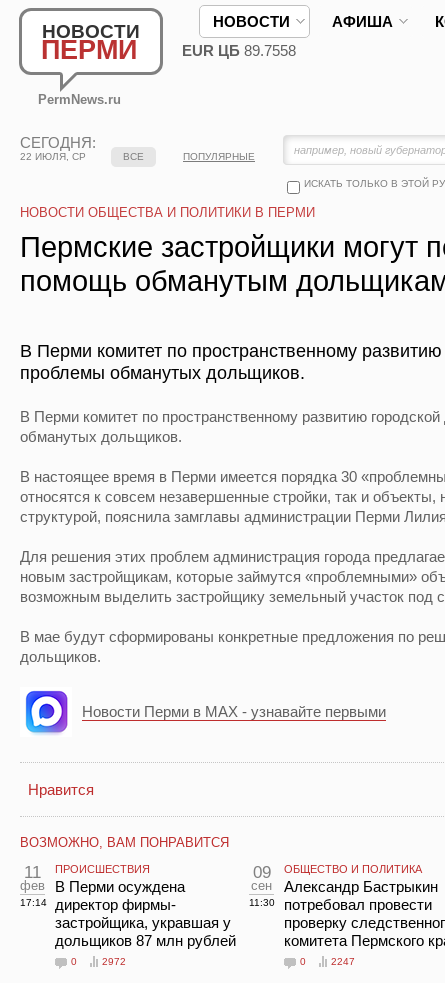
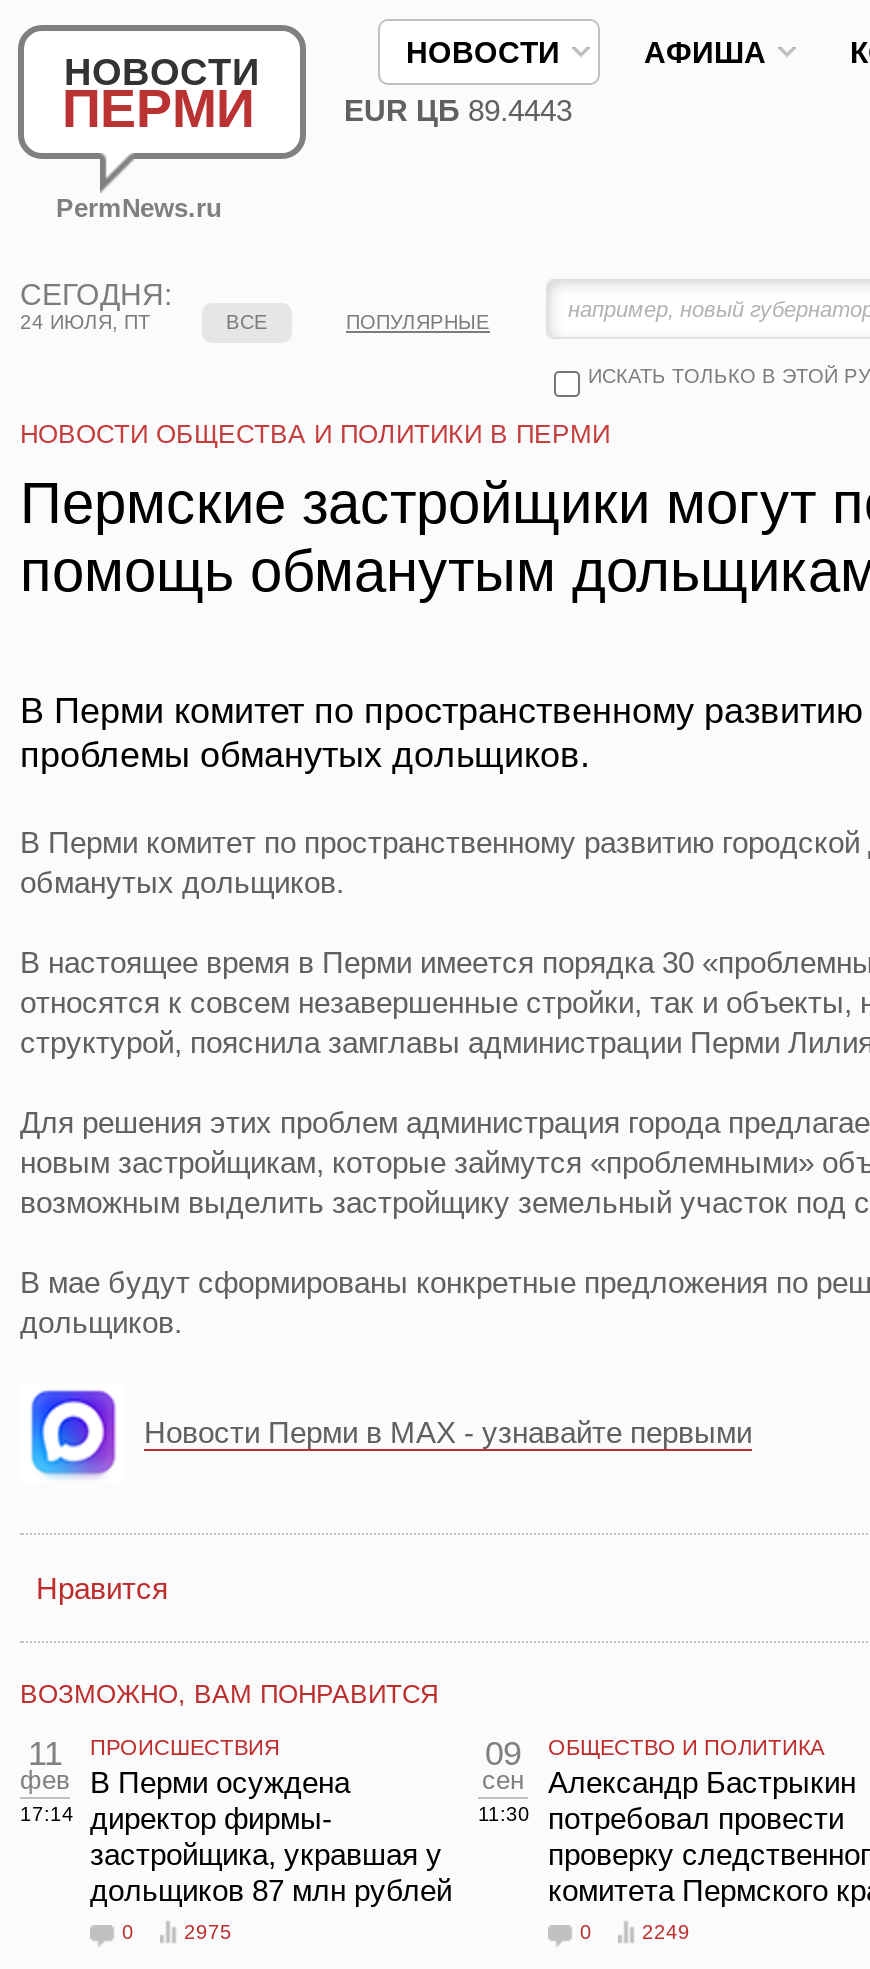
[182,42,296,59] EUR ЦБ 89.7558 -> [344,93,572,127] EUR ЦБ 89.4443
[20,151,86,162] 22 ИЮЛЯ, СР -> [20,311,150,333] 24 ИЮЛЯ, ПТ
[102,956,126,967] 2972 -> [184,1921,232,1943] 2975
[331,956,355,967] 2247 -> [642,1921,690,1943] 2249

